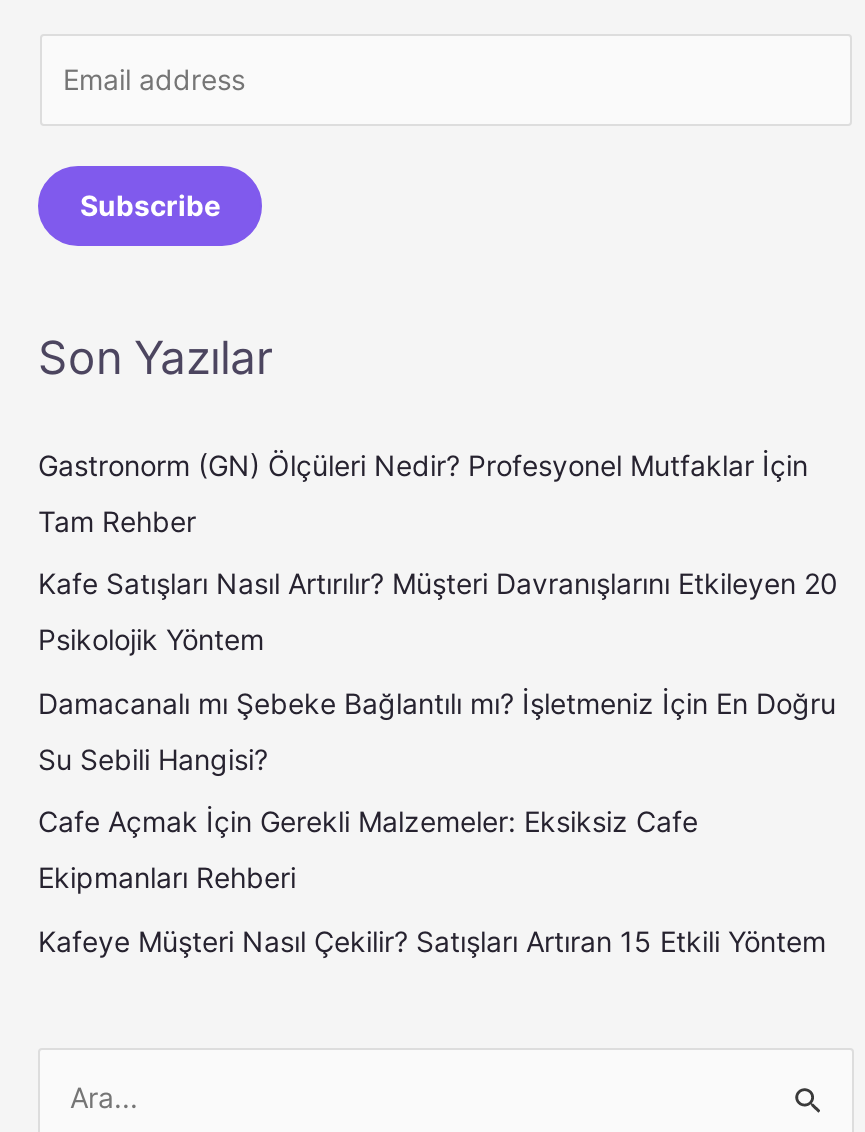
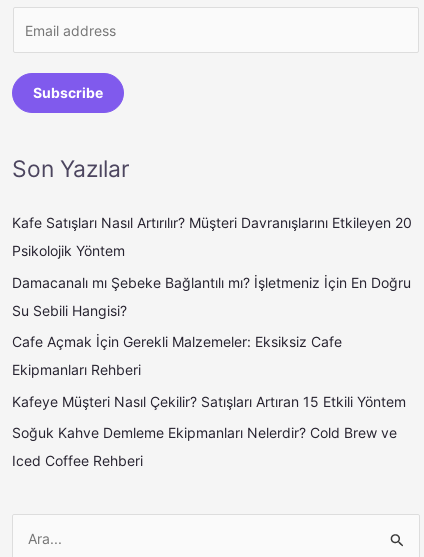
[38,448,808,538] Gastronorm (GN) Ölçüleri Nedir? Profesyonel Mutfaklar İçin | Tam Rehber -> none
moved [38,567,838,958] -> [12,214,412,410]: Kafe Satışları Nasıl Artırılır? Müşteri Davranışlarını Etkileyen 20 | Psikolojik Yöntem | Damacanalı mı Şebeke Bağlantılı mı? İşletmeniz İçin En Doğru | Su Sebili Hangisi? | Cafe Açmak İçin Gerekli Malzemeler: Eksiksiz Cafe | Ekipmanları Rehberi | Kafeye Müşteri Nasıl Çekilir? Satışları Artıran 15 Etkili Yöntem
none -> [12,424,397,469] Soğuk Kahve Demleme Ekipmanları Nelerdir? Cold Brew ve | Iced Coffee Rehberi

